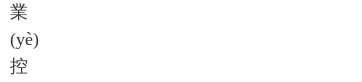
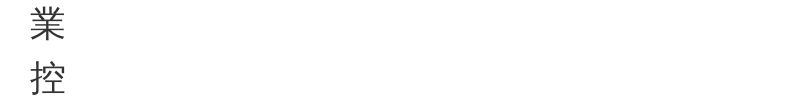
[10,29,39,49] (yè) -> none

